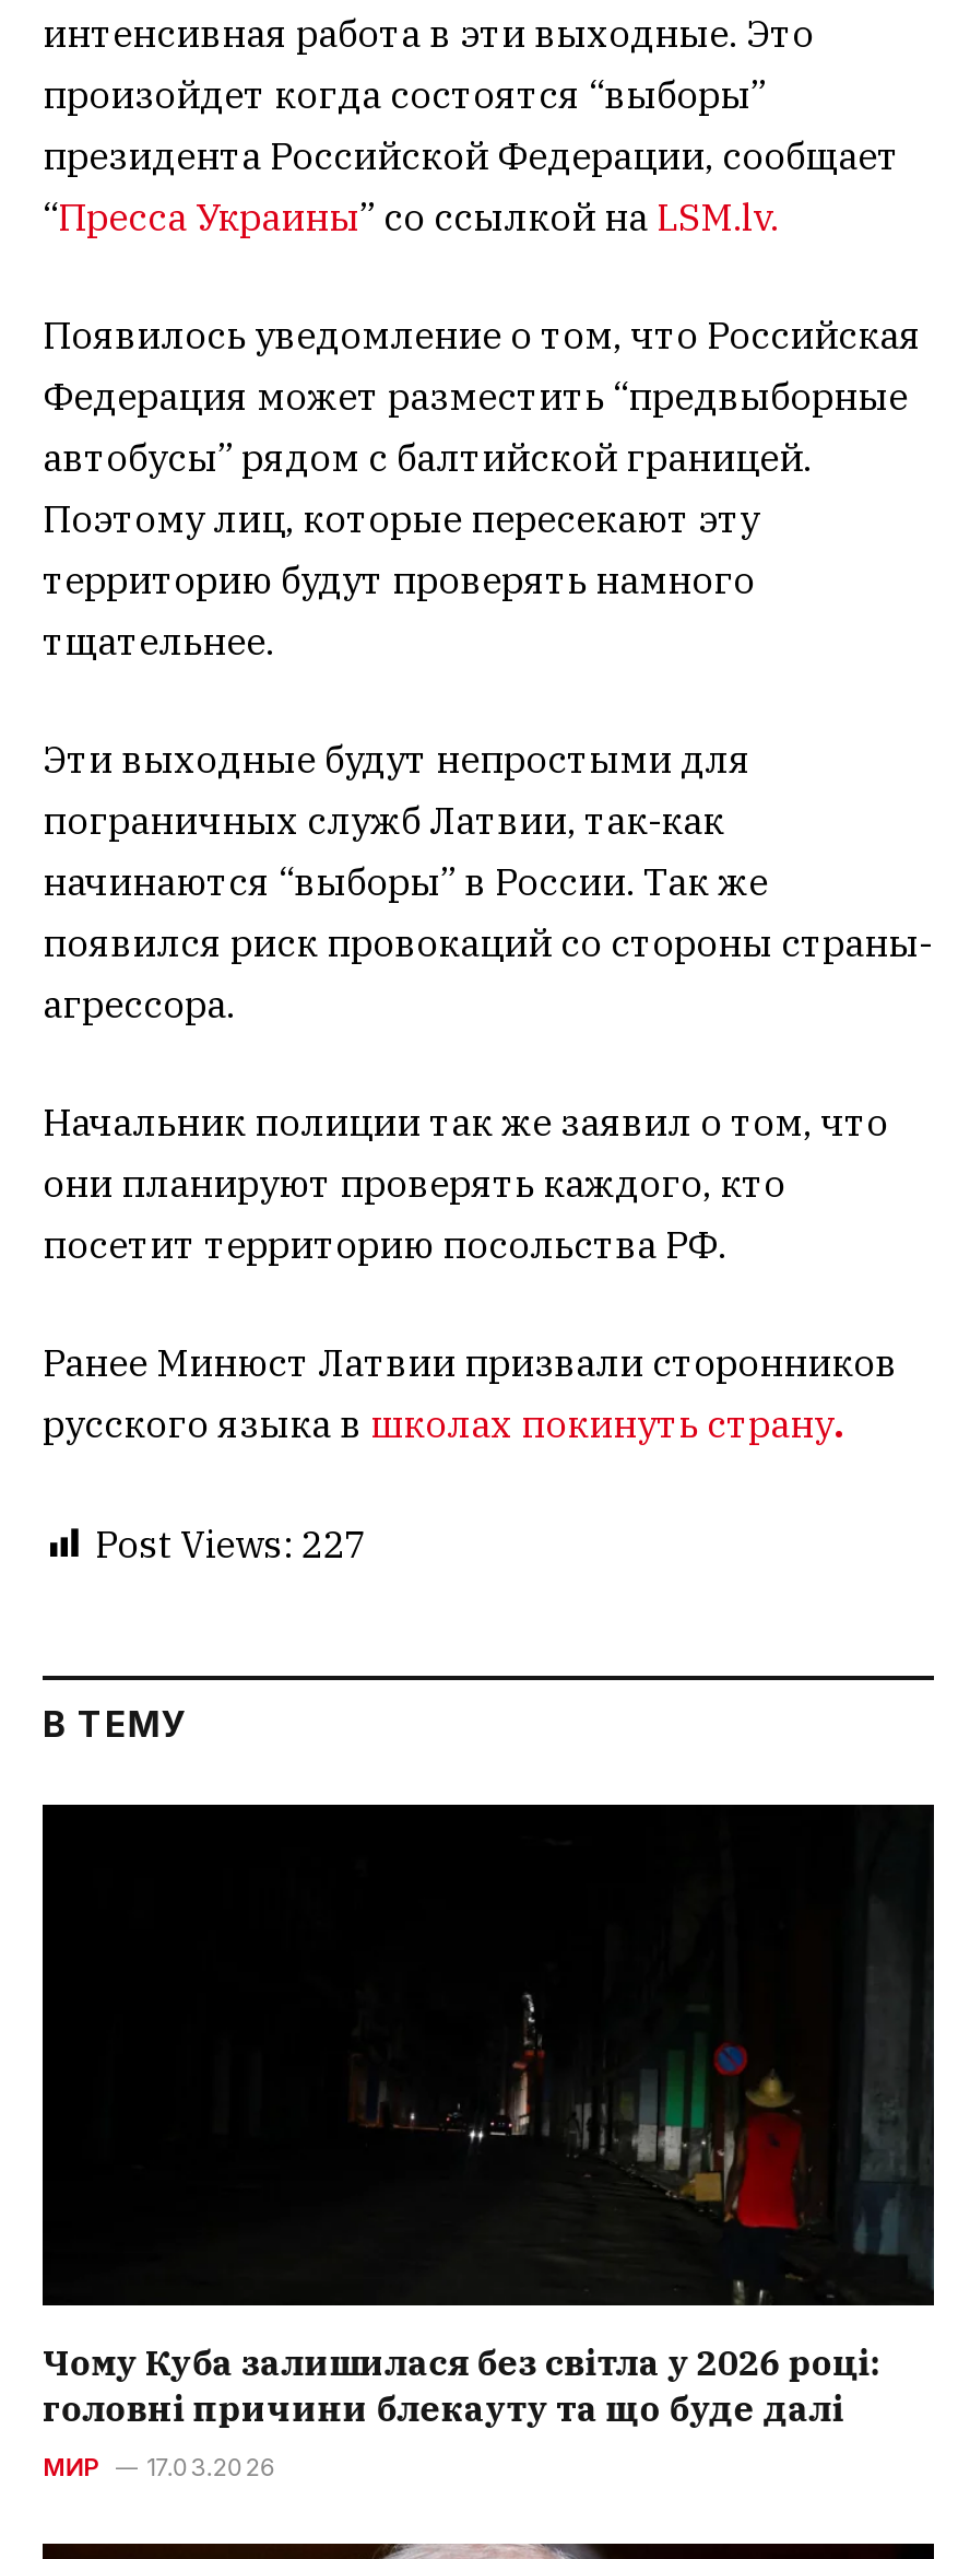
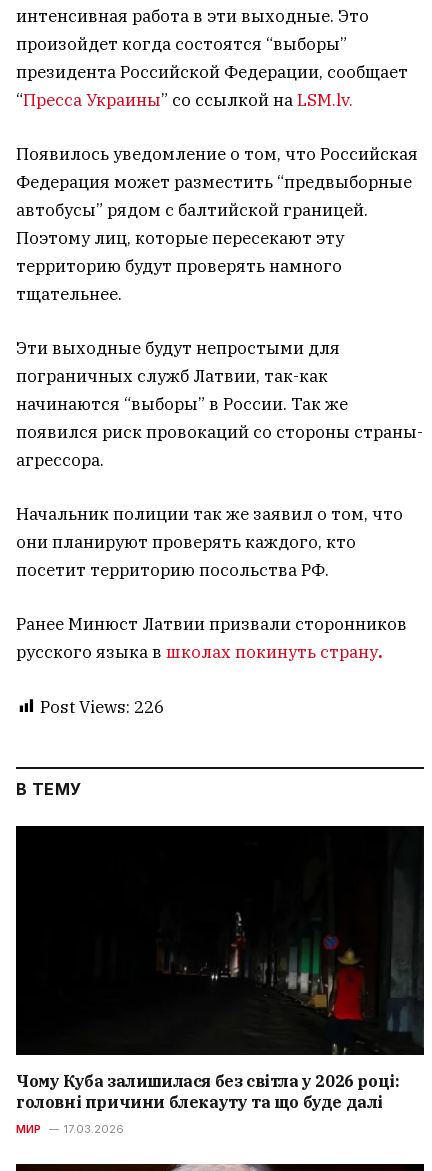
[95,1519,366,1568] Post Views: 227 -> [40,695,164,717] Post Views: 226

